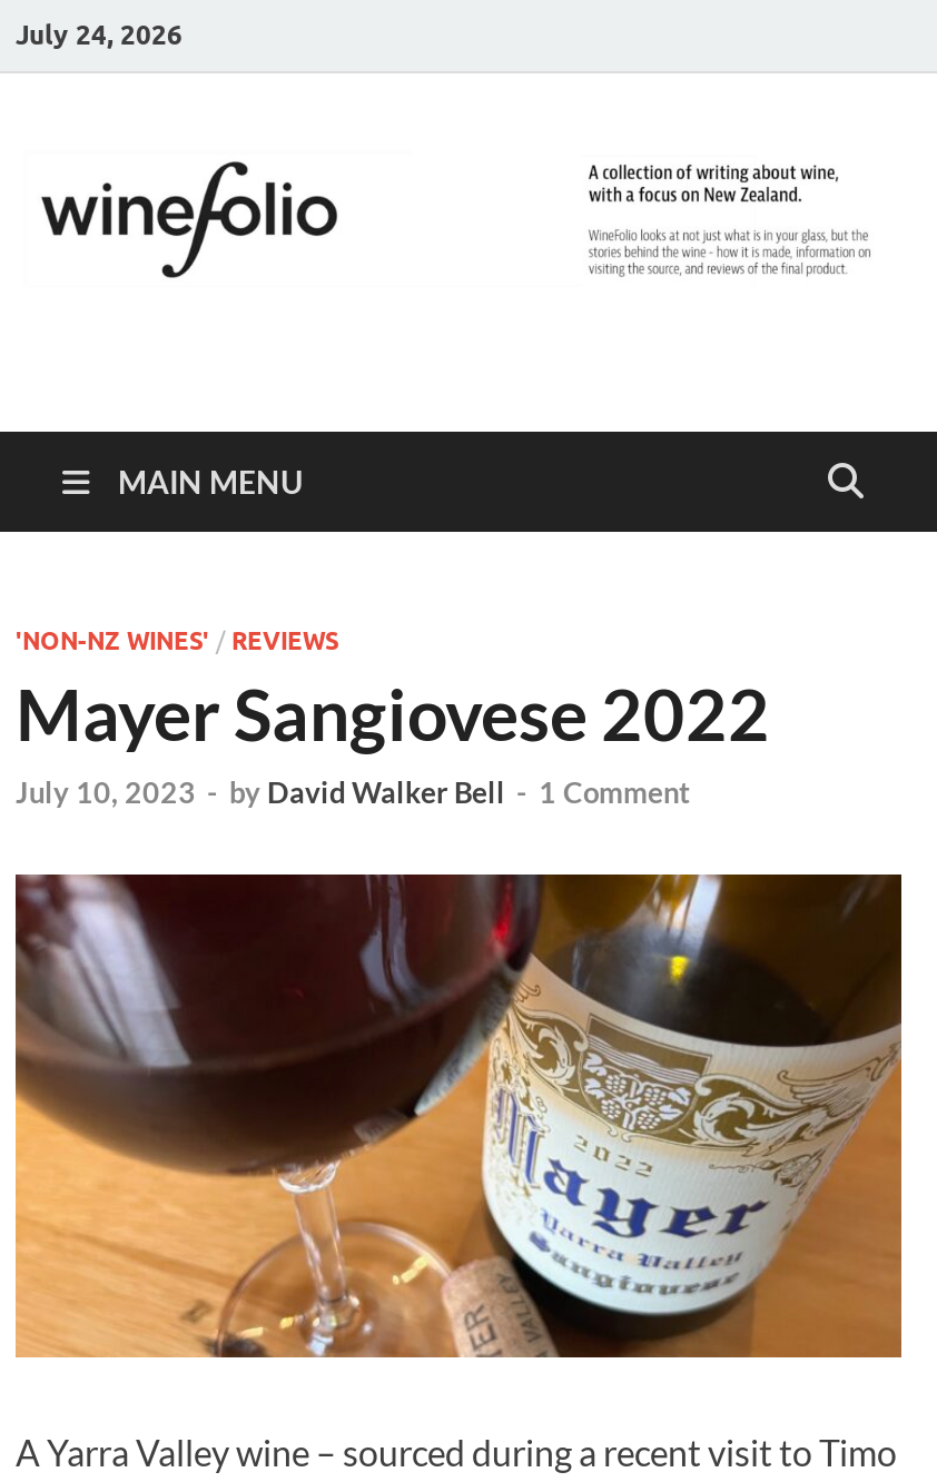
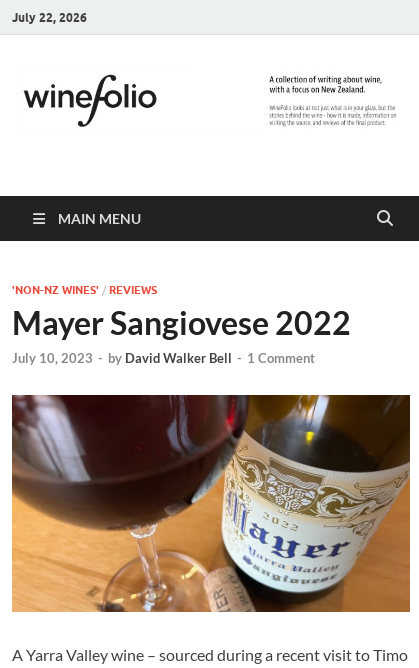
[16,17,183,50] July 24, 2026 -> [12,9,87,24] July 22, 2026

